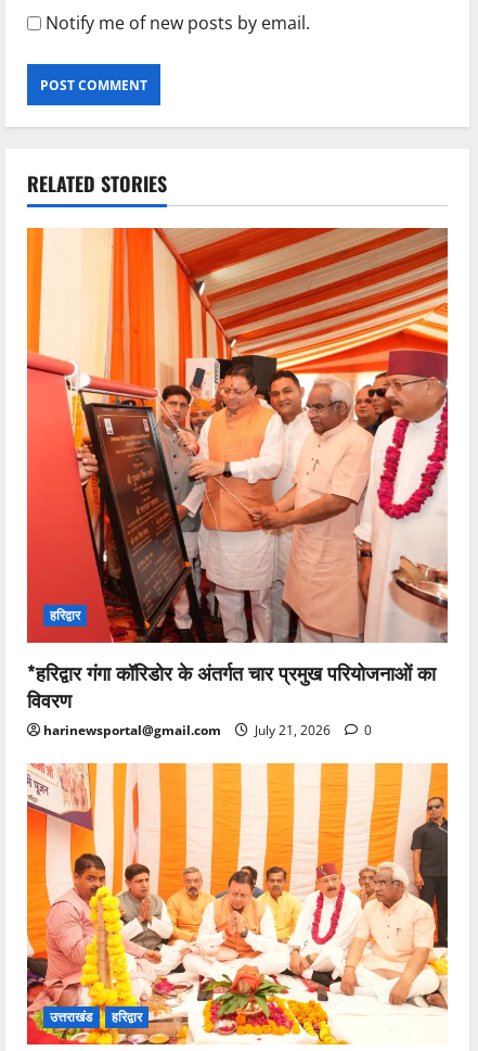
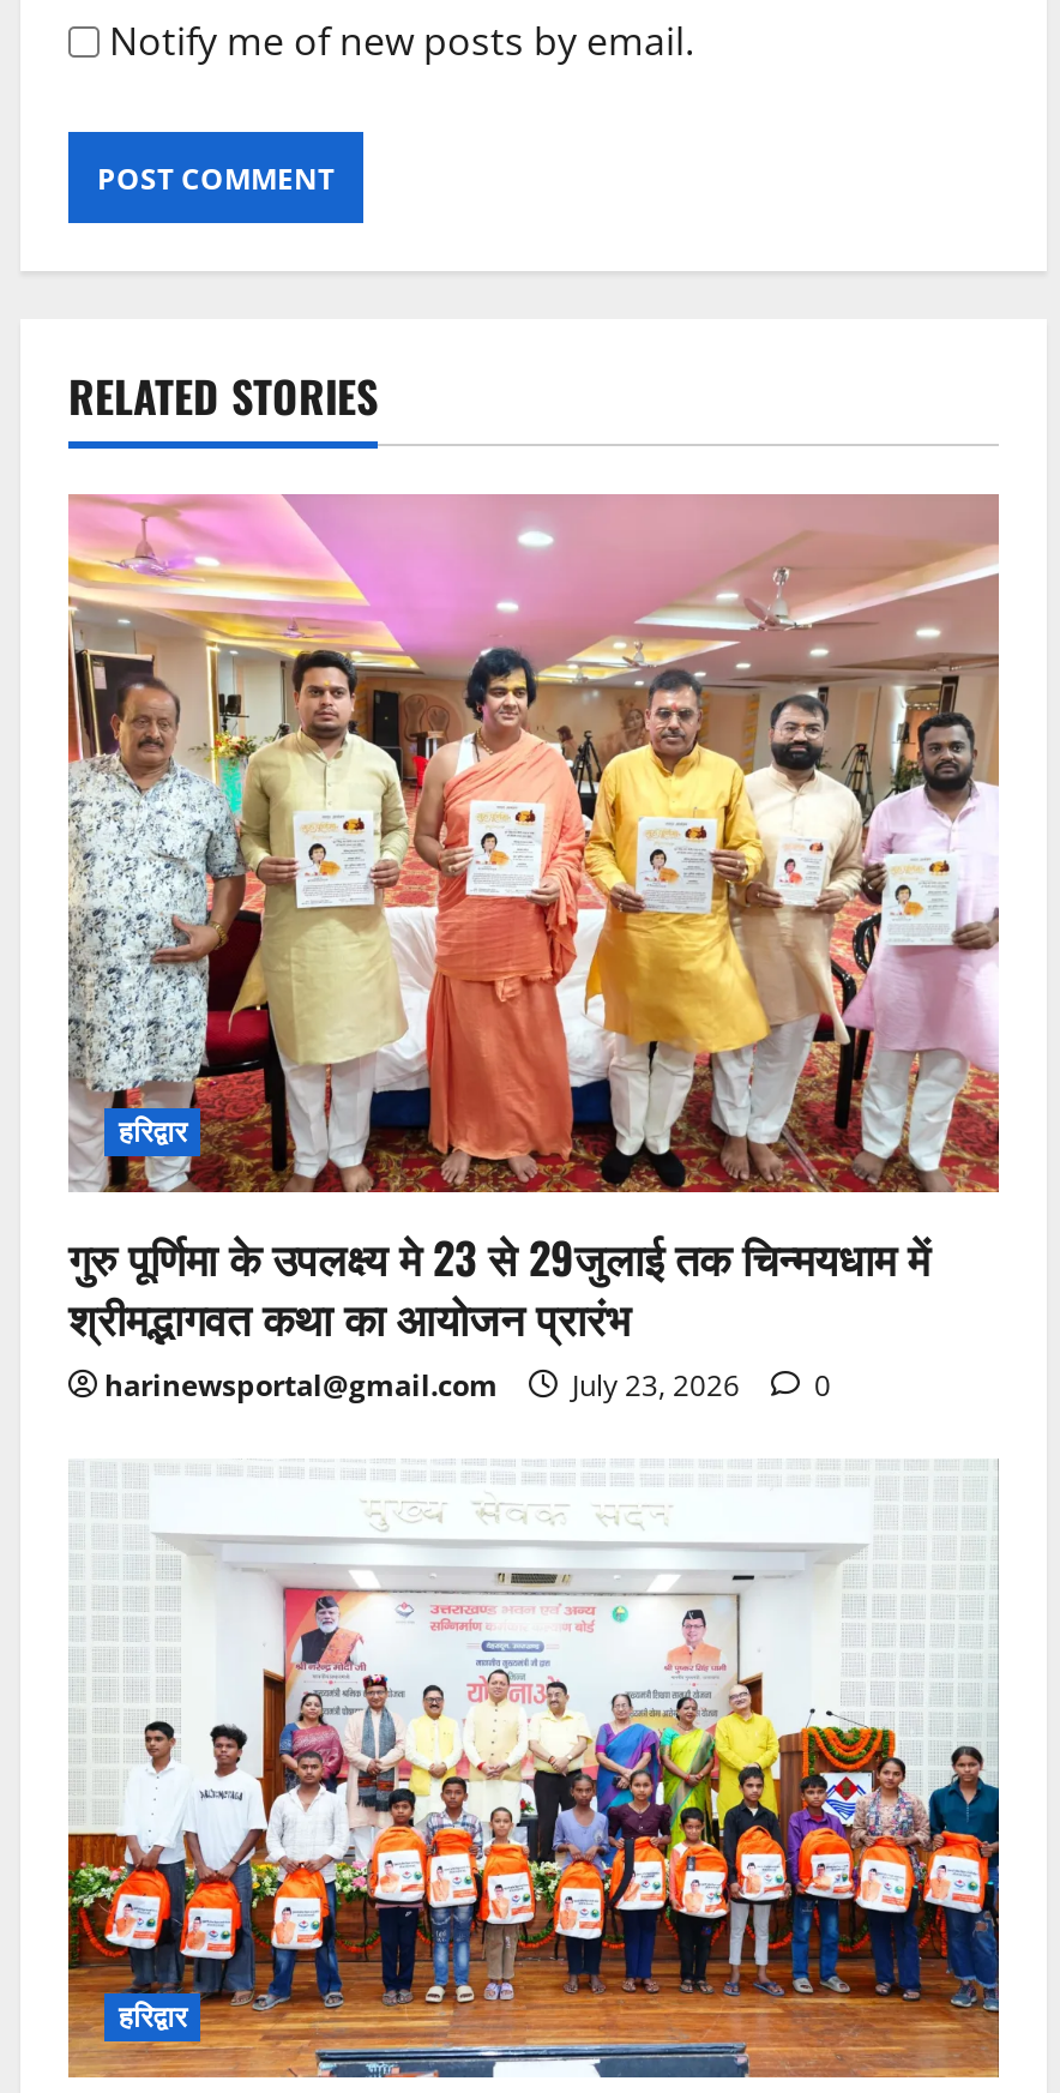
[26,227,449,714] [image] | *हरिद्वार गंगा कॉरिडोर के अंतर्गत चार प्रमुख परियोजनाओं का | विवरण -> [66,492,1001,1348] [image] | गुरु पूर्णिमा के उपलक्ष्य मे 23 से 29जुलाई तक चिन्मयधाम में | श्रीमद्भागवत कथा का आयोजन प्रारंभ
[43,721,372,740] harinewsportal@gmail.com July 21, 2026 0 -> [104,1365,831,1406] harinewsportal@gmail.com July 23, 2026 0
[26,762,449,1046] [image] -> [66,1459,1001,2080] [image]
[50,1008,93,1026] उत्तराखंड -> none

